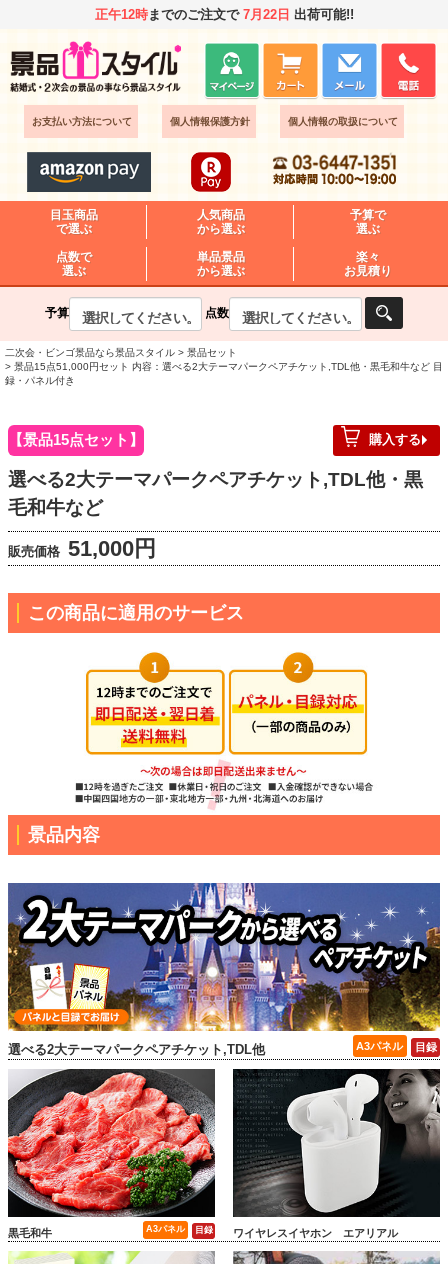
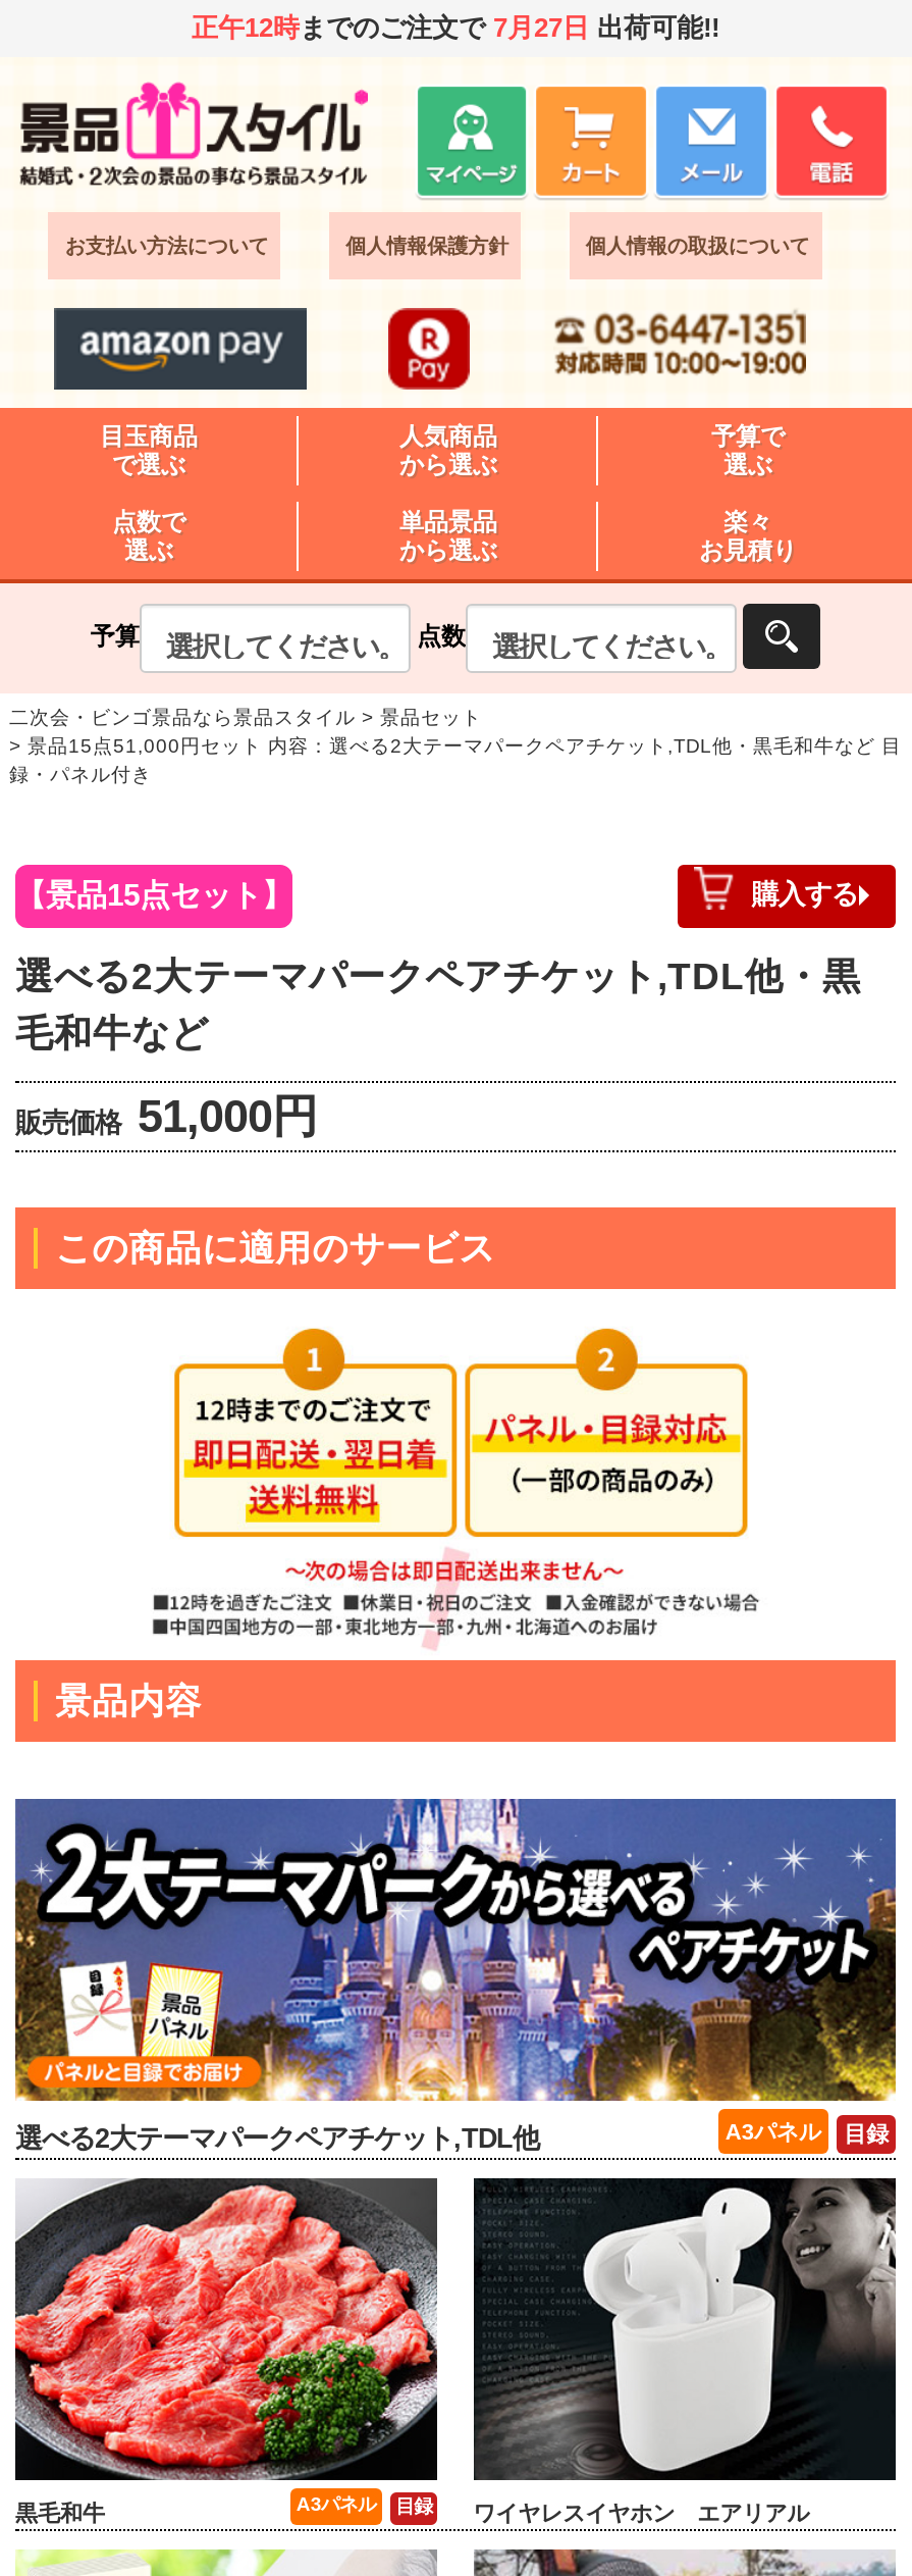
[94,7,353,22] 正午12時までのご注文で 7月22日出荷可能!! -> [192,12,719,43] 正午12時までのご注文で 7月27日出荷可能!!

